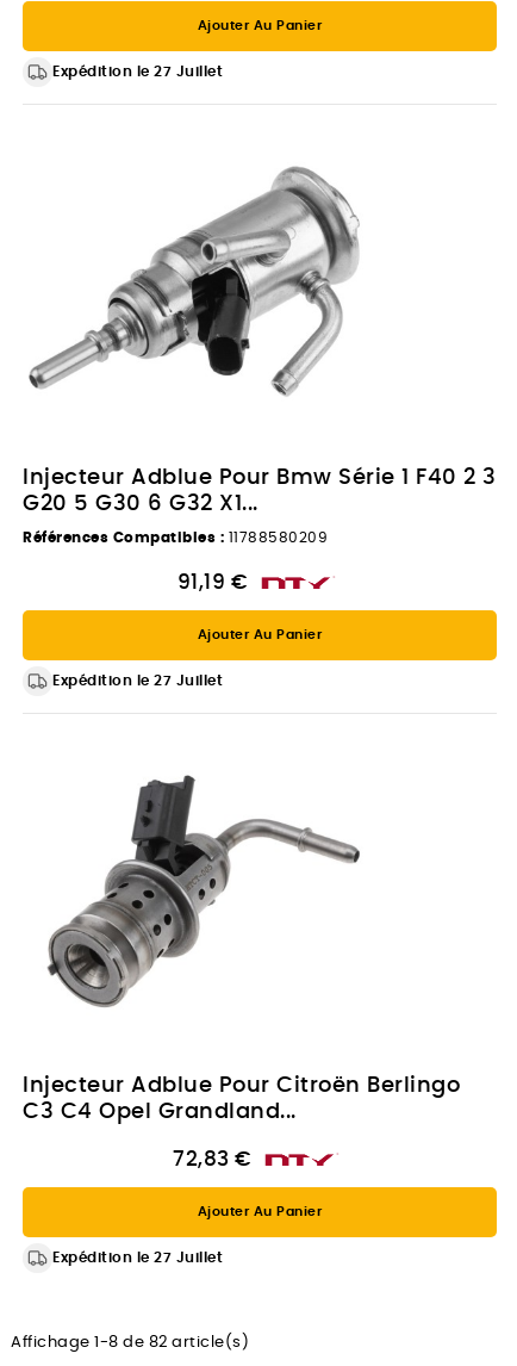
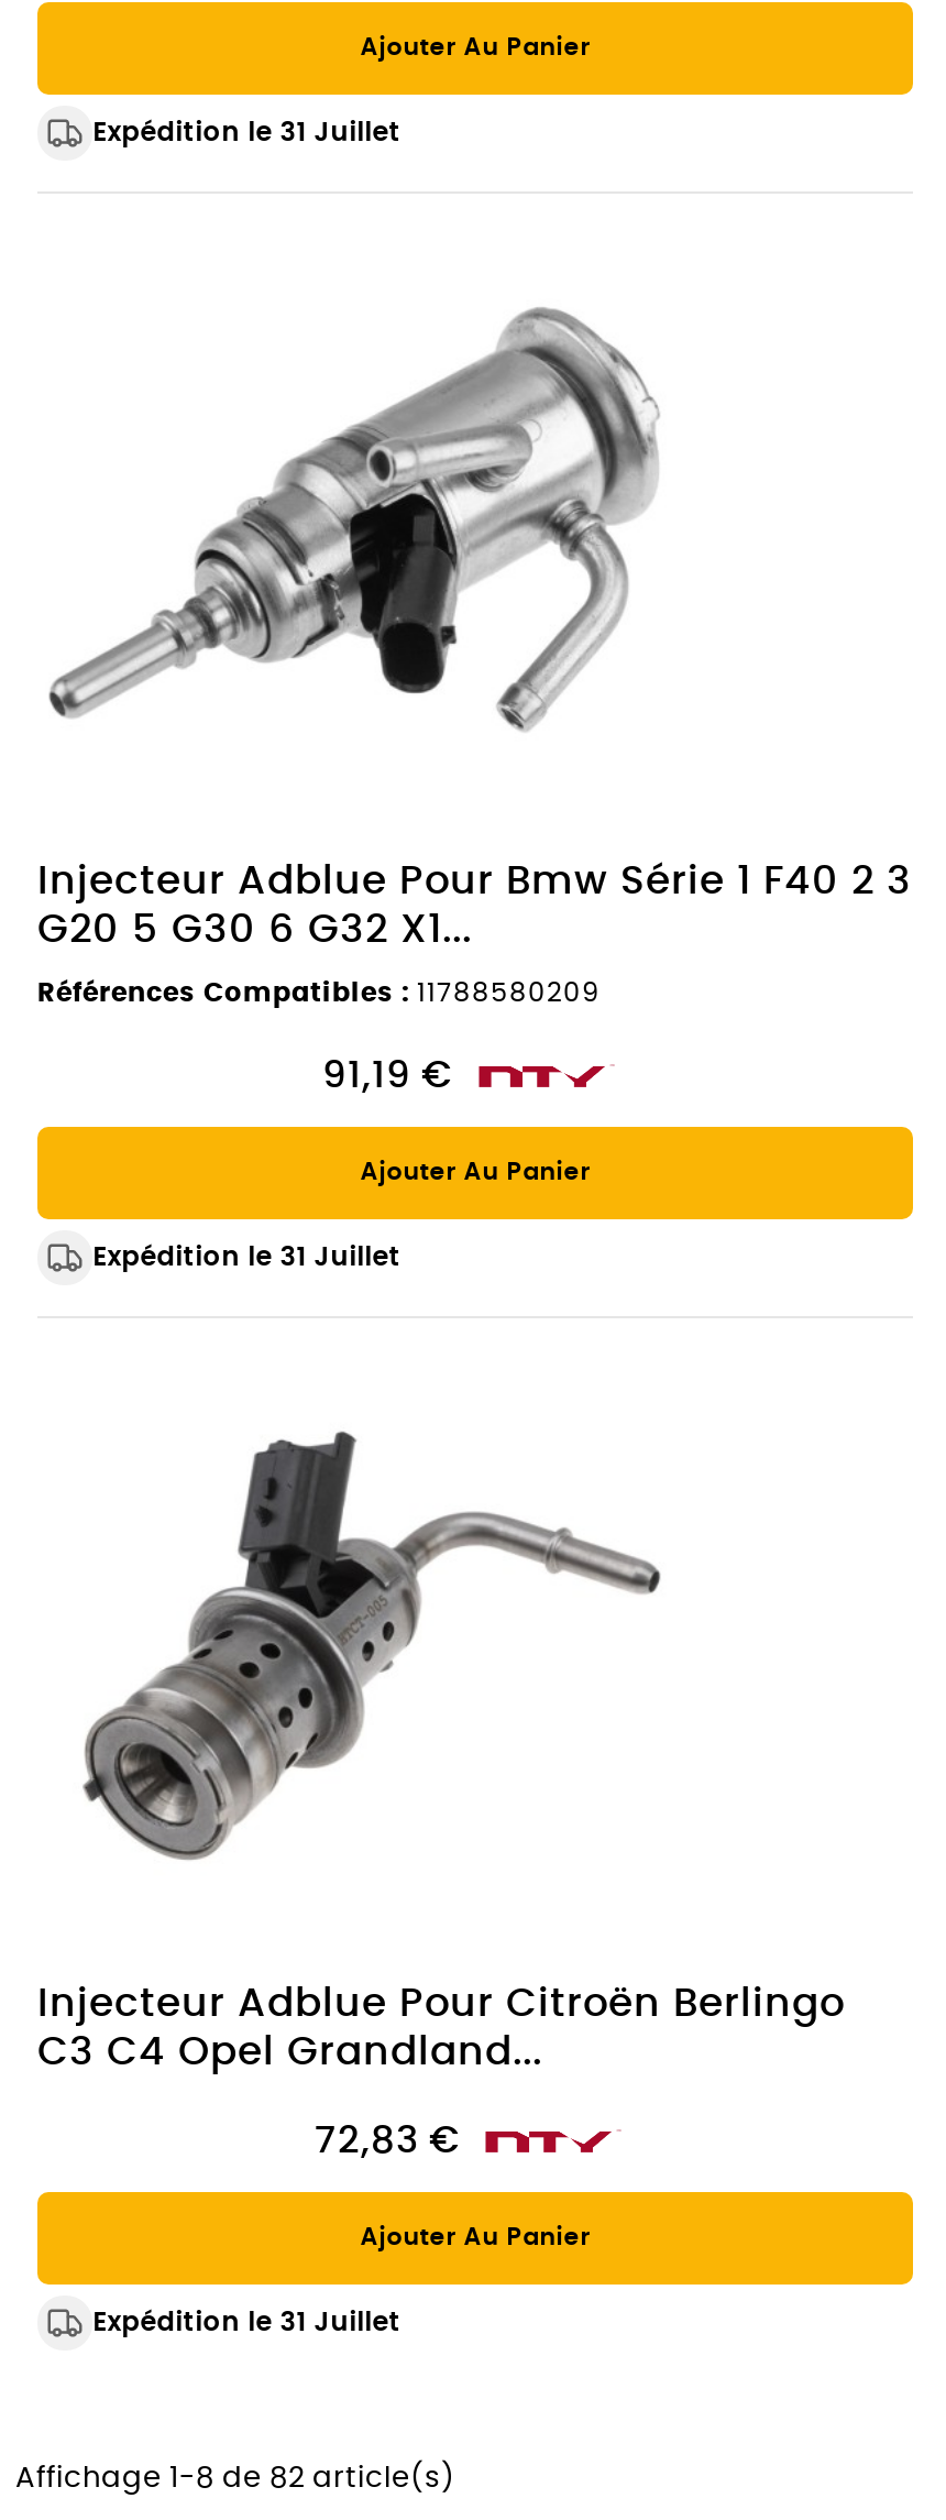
[53,65,223,79] Expédition le 27 Juillet -> [93,120,401,146] Expédition le 31 Juillet
[53,673,223,687] Expédition le 27 Juillet -> [93,1243,401,1269] Expédition le 31 Juillet
[53,1250,223,1265] Expédition le 27 Juillet -> [93,2309,401,2335] Expédition le 31 Juillet

